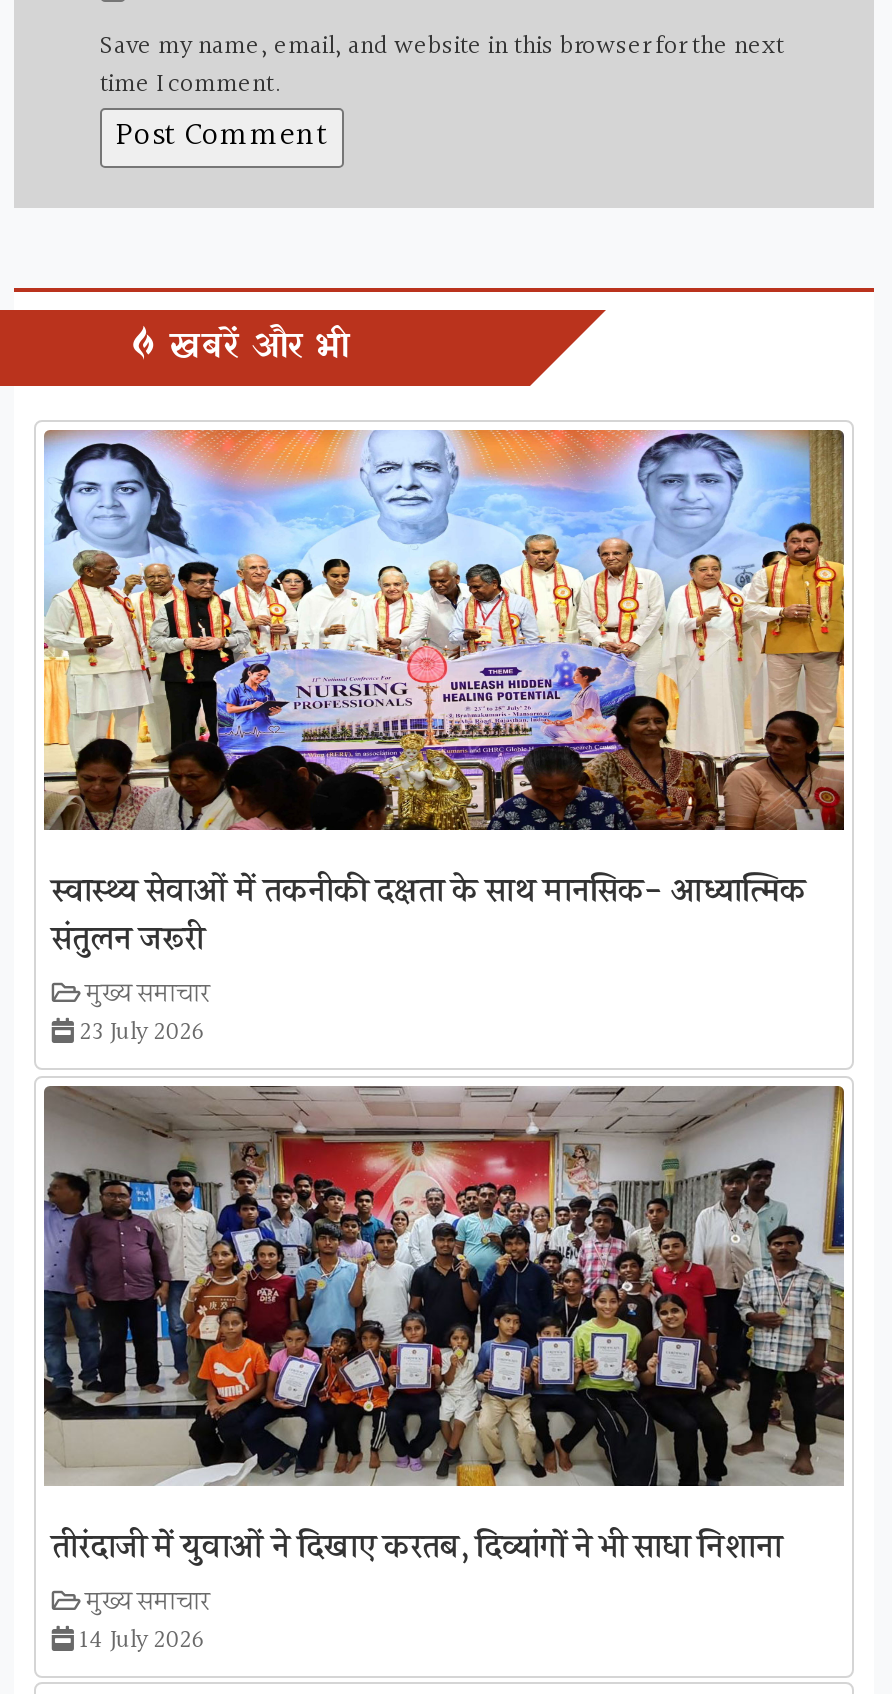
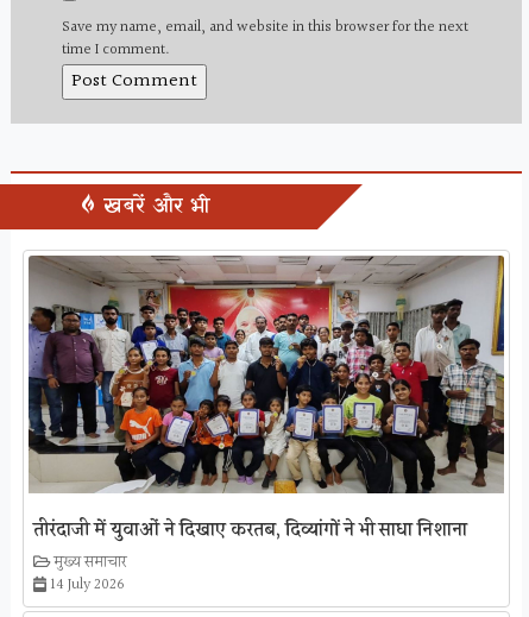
[42,428,846,1052] [image] | स्वास्थ्य सेवाओं में तकनीकी दक्षता के साथ मानसिक- आध्यात्मिक | संतुलन जरूरी | मुख्य समाचार | 23 July 2026 -> none

